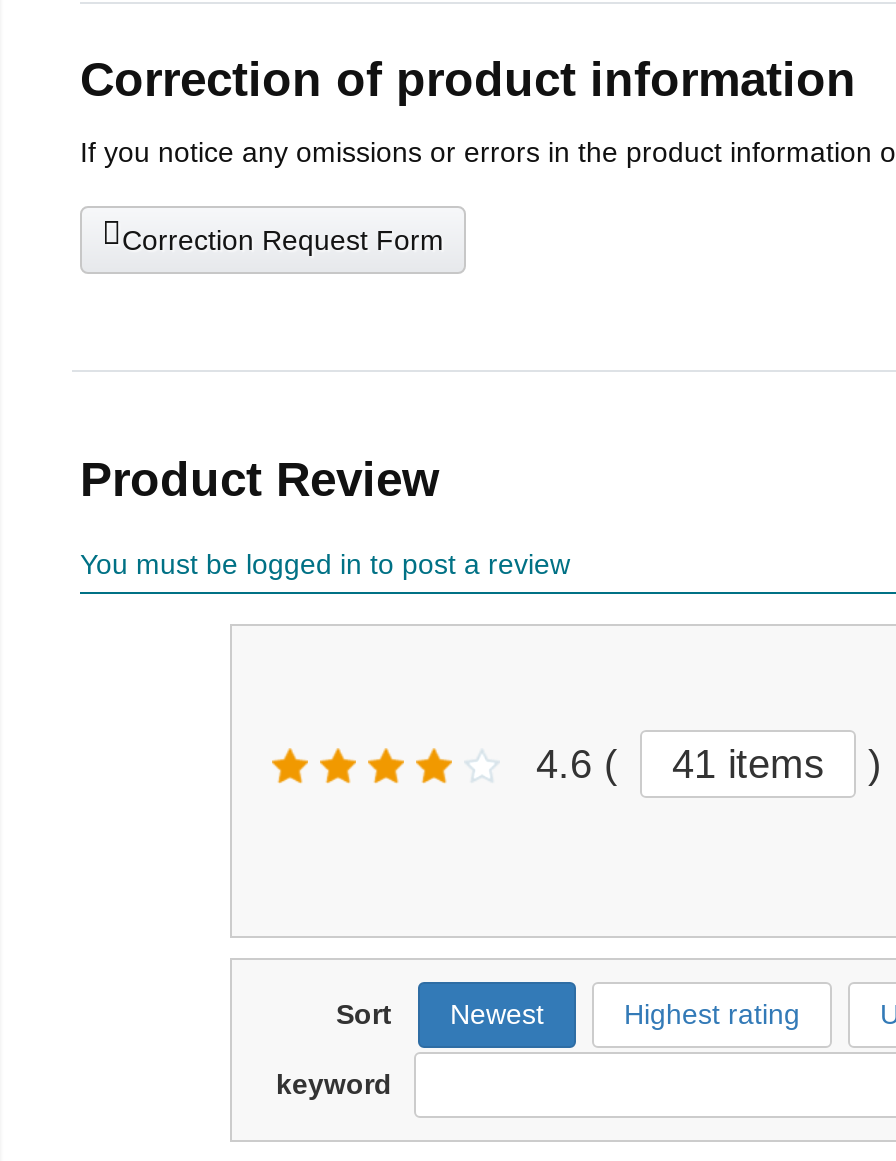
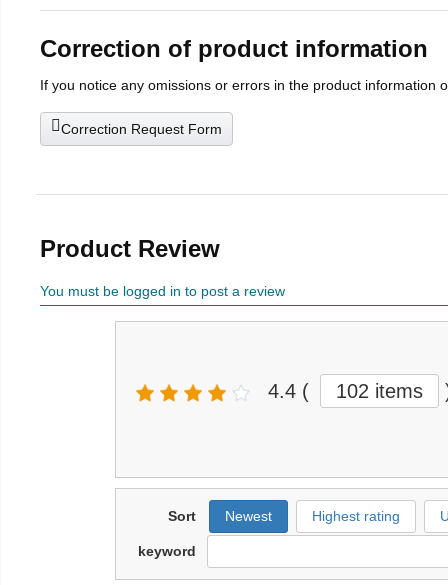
[524,742,630,786] 4.6 ( -> [262,380,315,402] 4.4 (
[672,742,824,786] 41 items -> [336,380,423,402] 102 items

